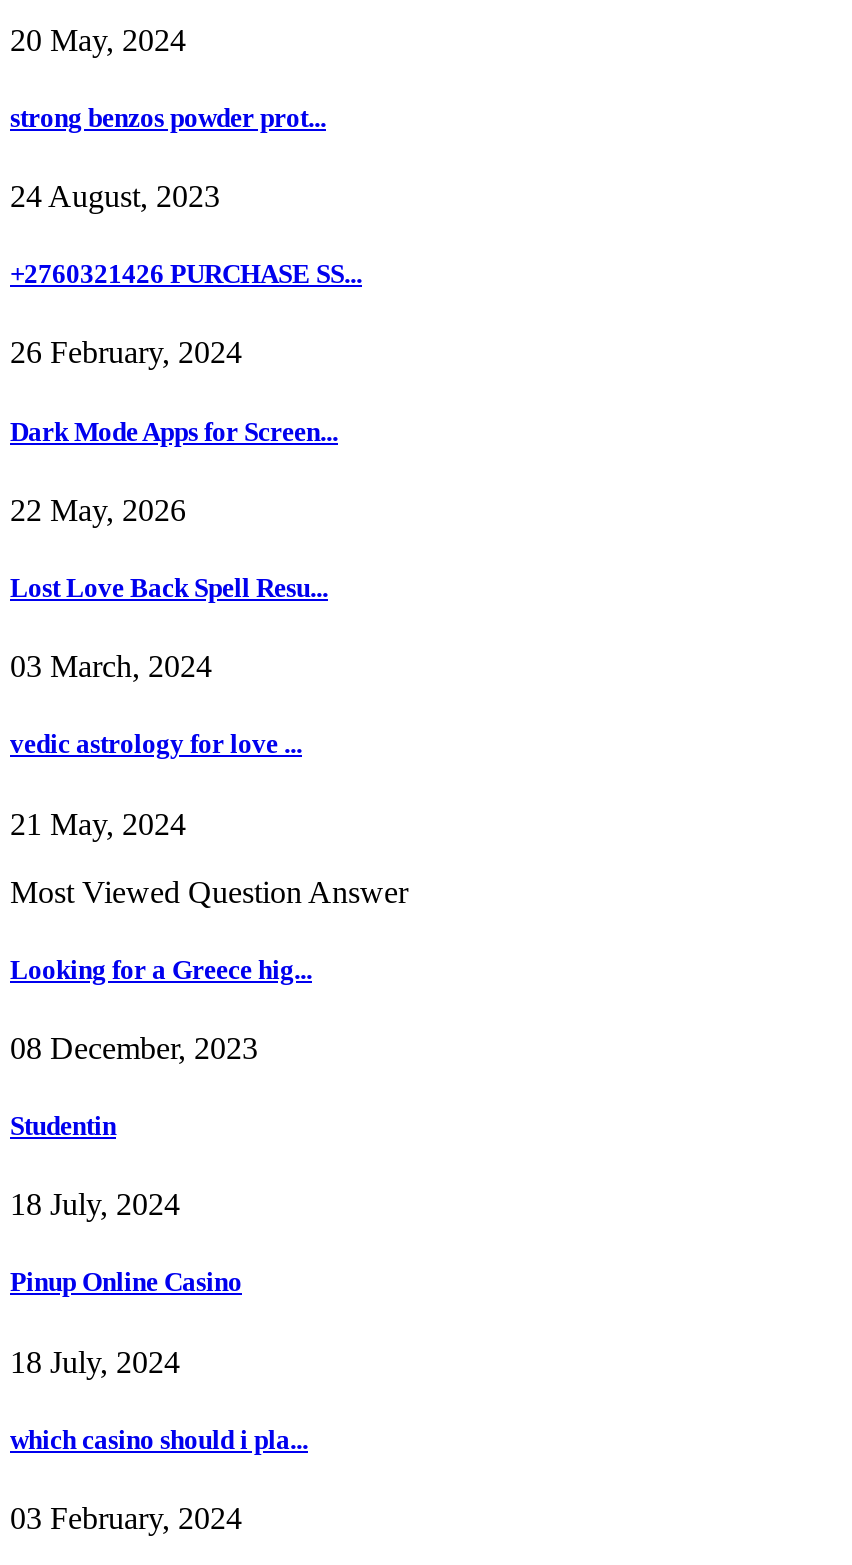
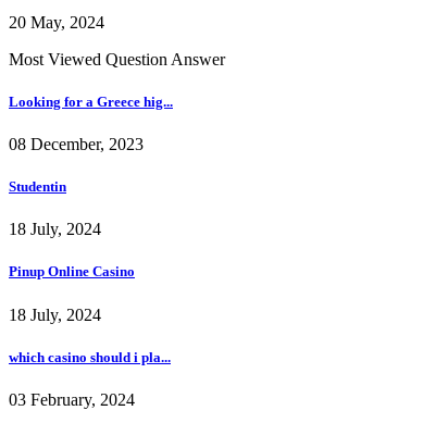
[10,103,362,840] strong benzos powder prot... | 24 August, 2023 | +2760321426 PURCHASE SS... | 26 February, 2024 | Dark Mode Apps for Screen... | 22 May, 2026 | Lost Love Back Spell Resu... | 03 March, 2024 | vedic astrology for love ... | 21 May, 2024 -> none

